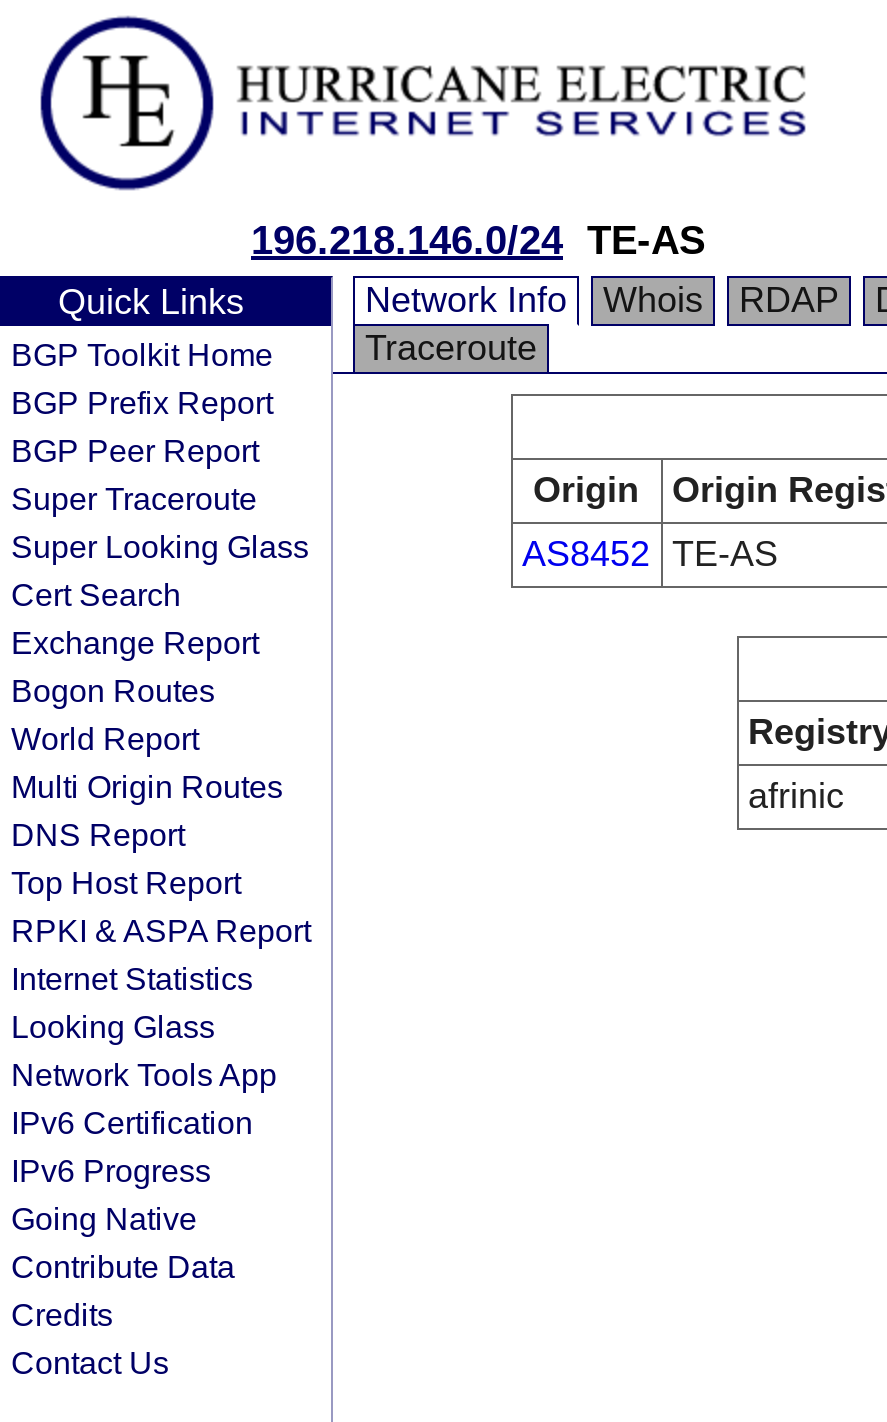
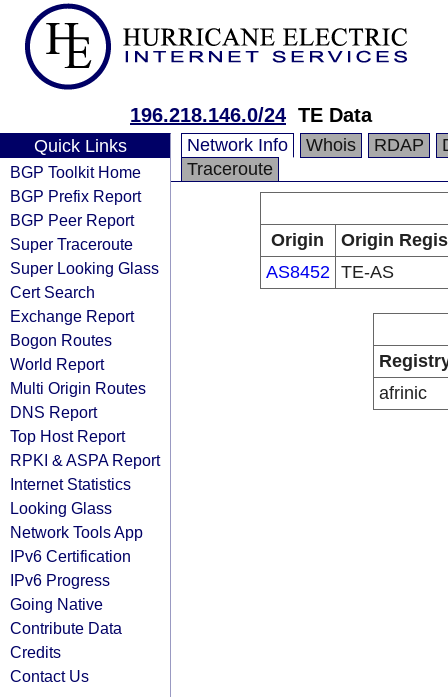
[251,218,705,262] 196.218.146.0/24 TE-AS -> [130,104,372,126] 196.218.146.0/24 TE Data

